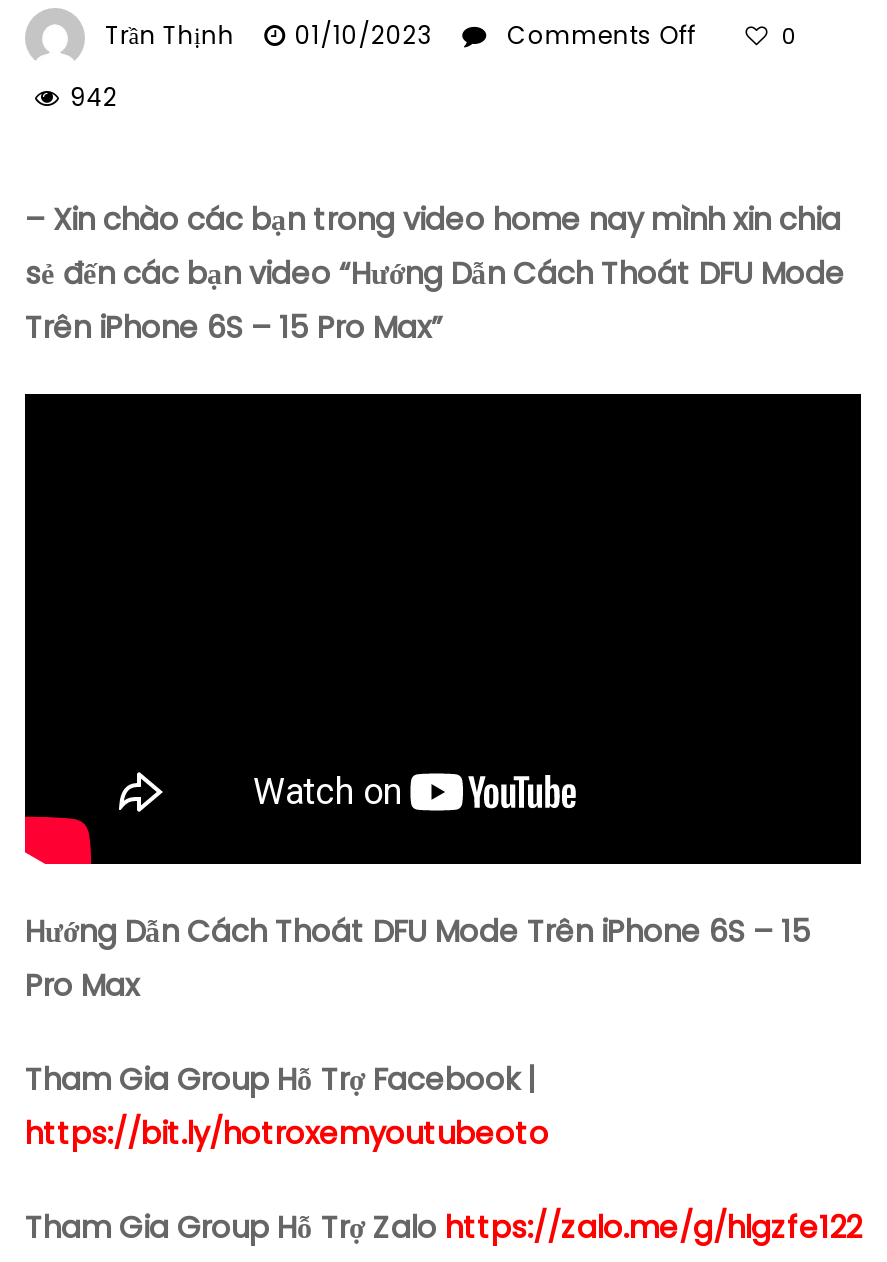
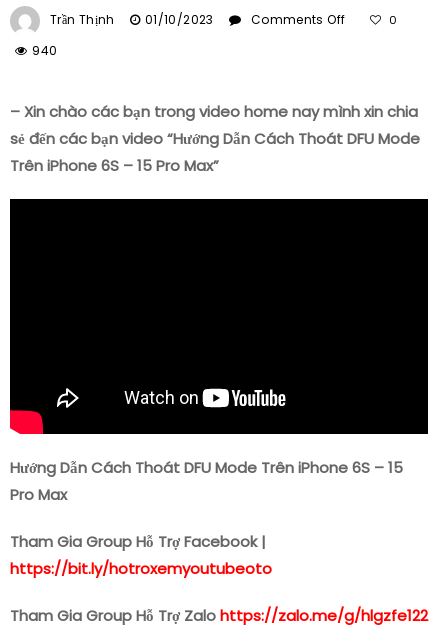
[70,80,118,114] 942 -> [32,42,57,59] 940

